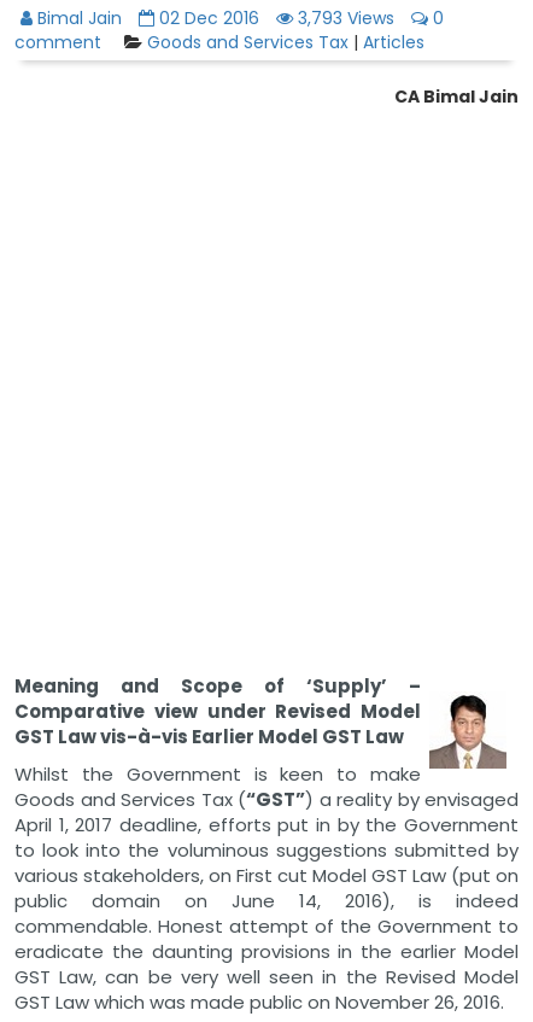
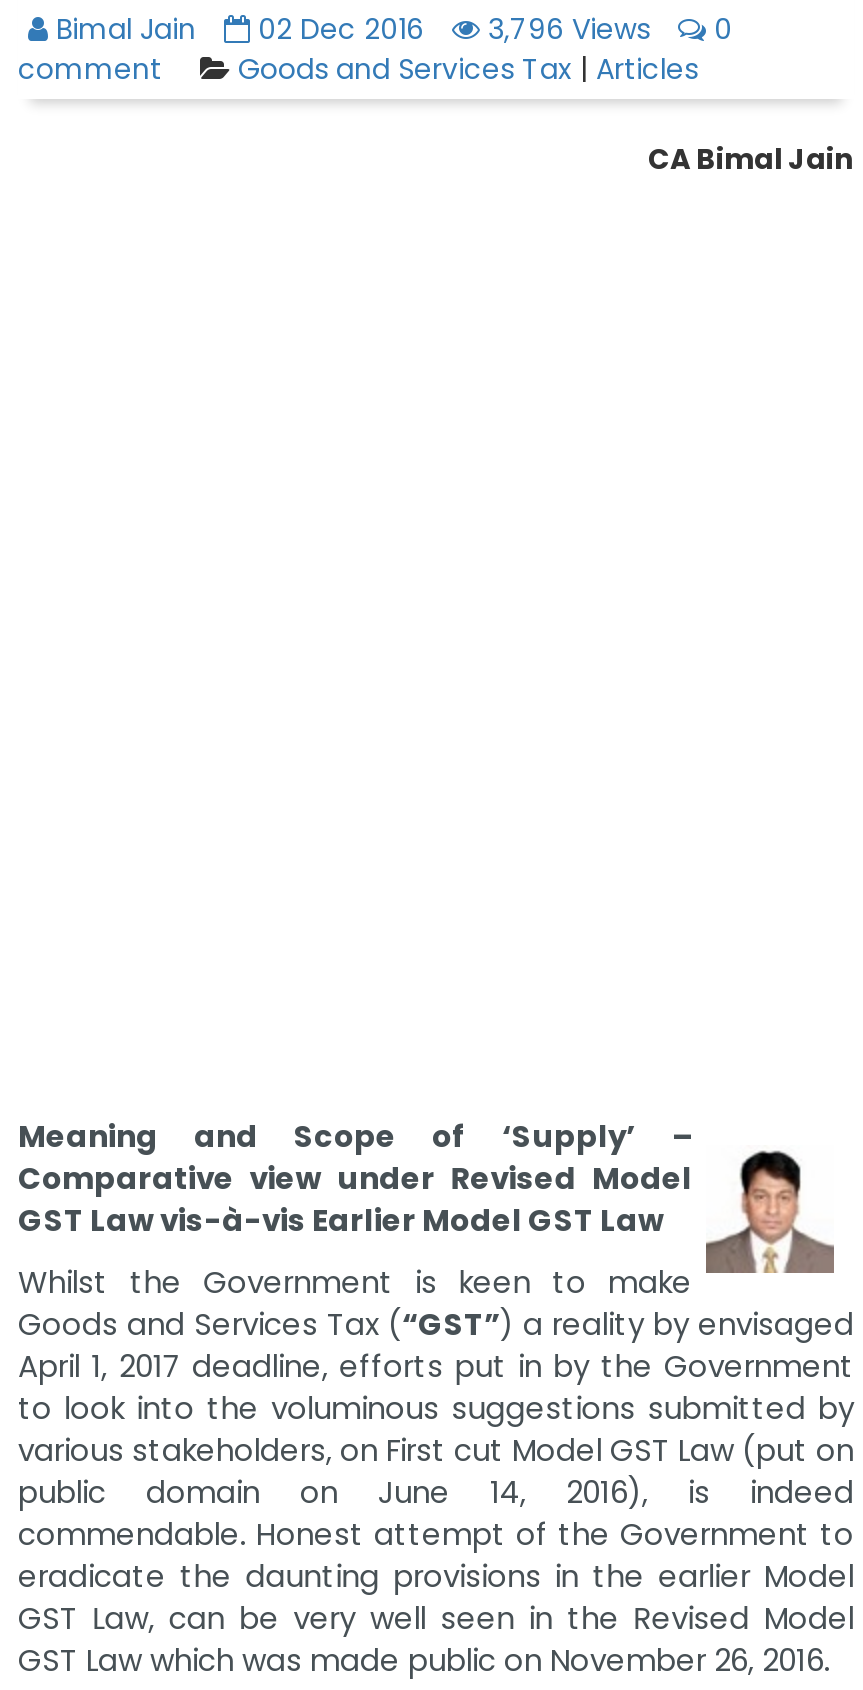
[33,6,444,30] Bimal Jain 02 Dec 2016 3,793 Views 0 -> [48,9,732,49] Bimal Jain 02 Dec 2016 3,796 Views 0

